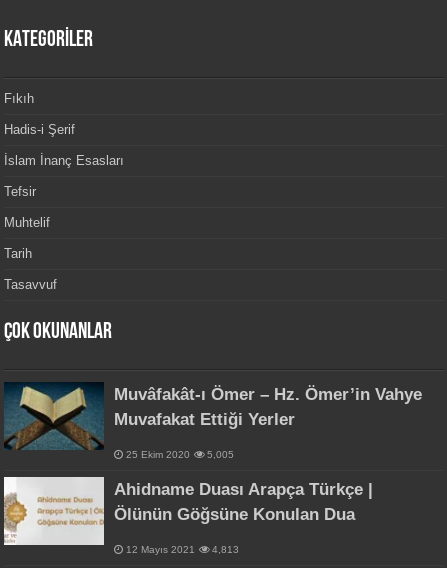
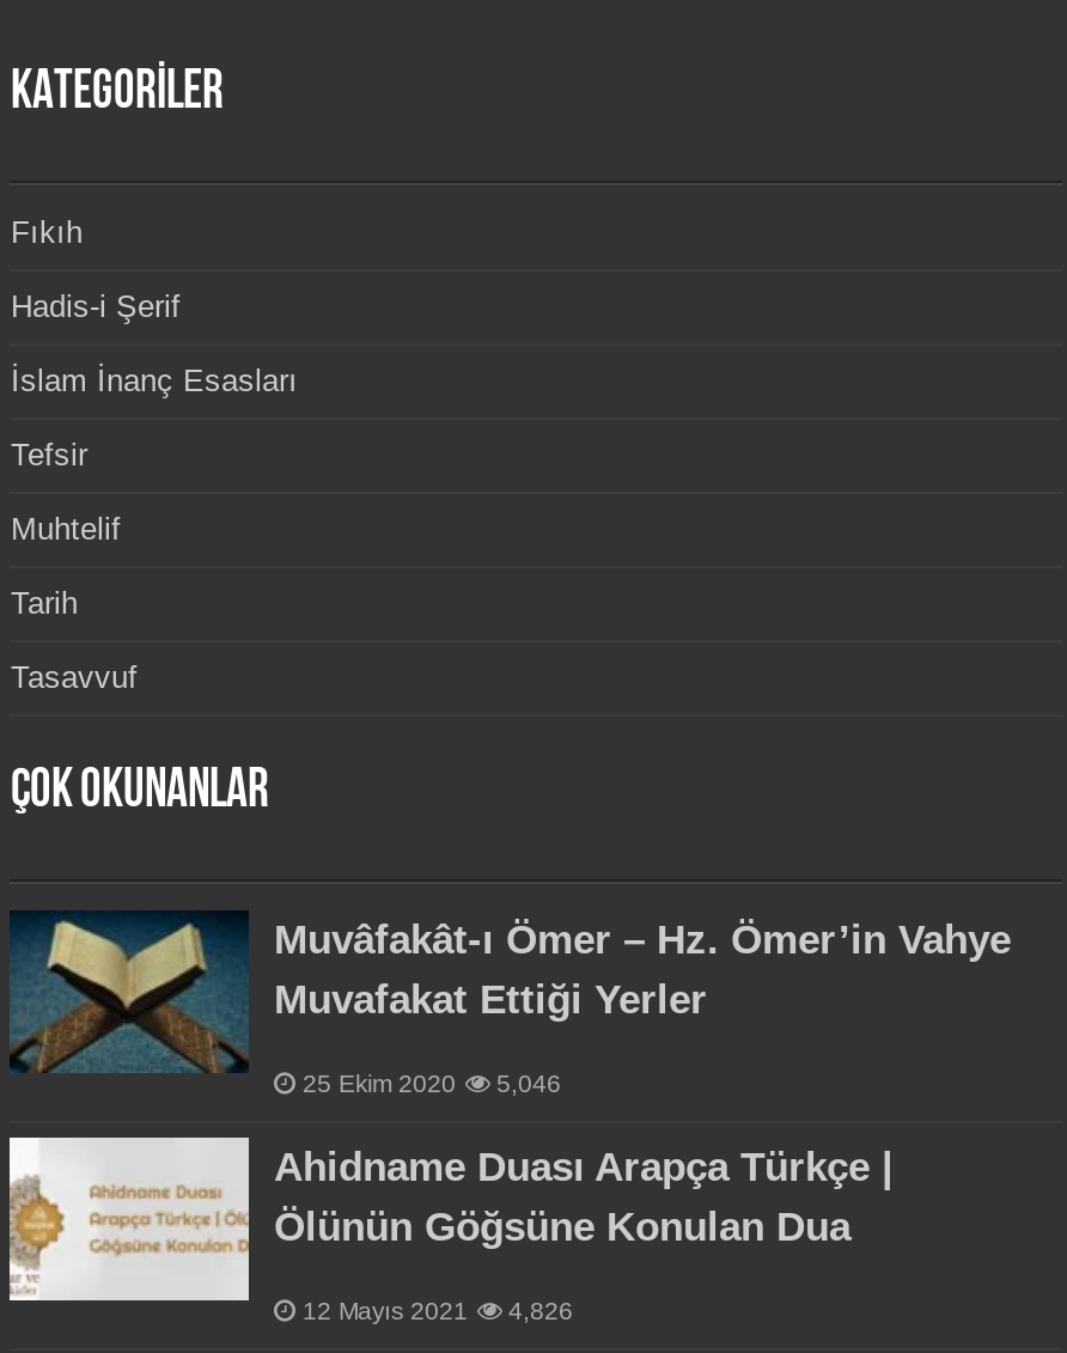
[126,449,234,460] 25 Ekim 2020 5,005 -> [303,1070,561,1097] 25 Ekim 2020 5,046
[126,544,239,555] 12 Mayıs 2021 4,813 -> [303,1297,573,1324] 12 Mayıs 2021 4,826

